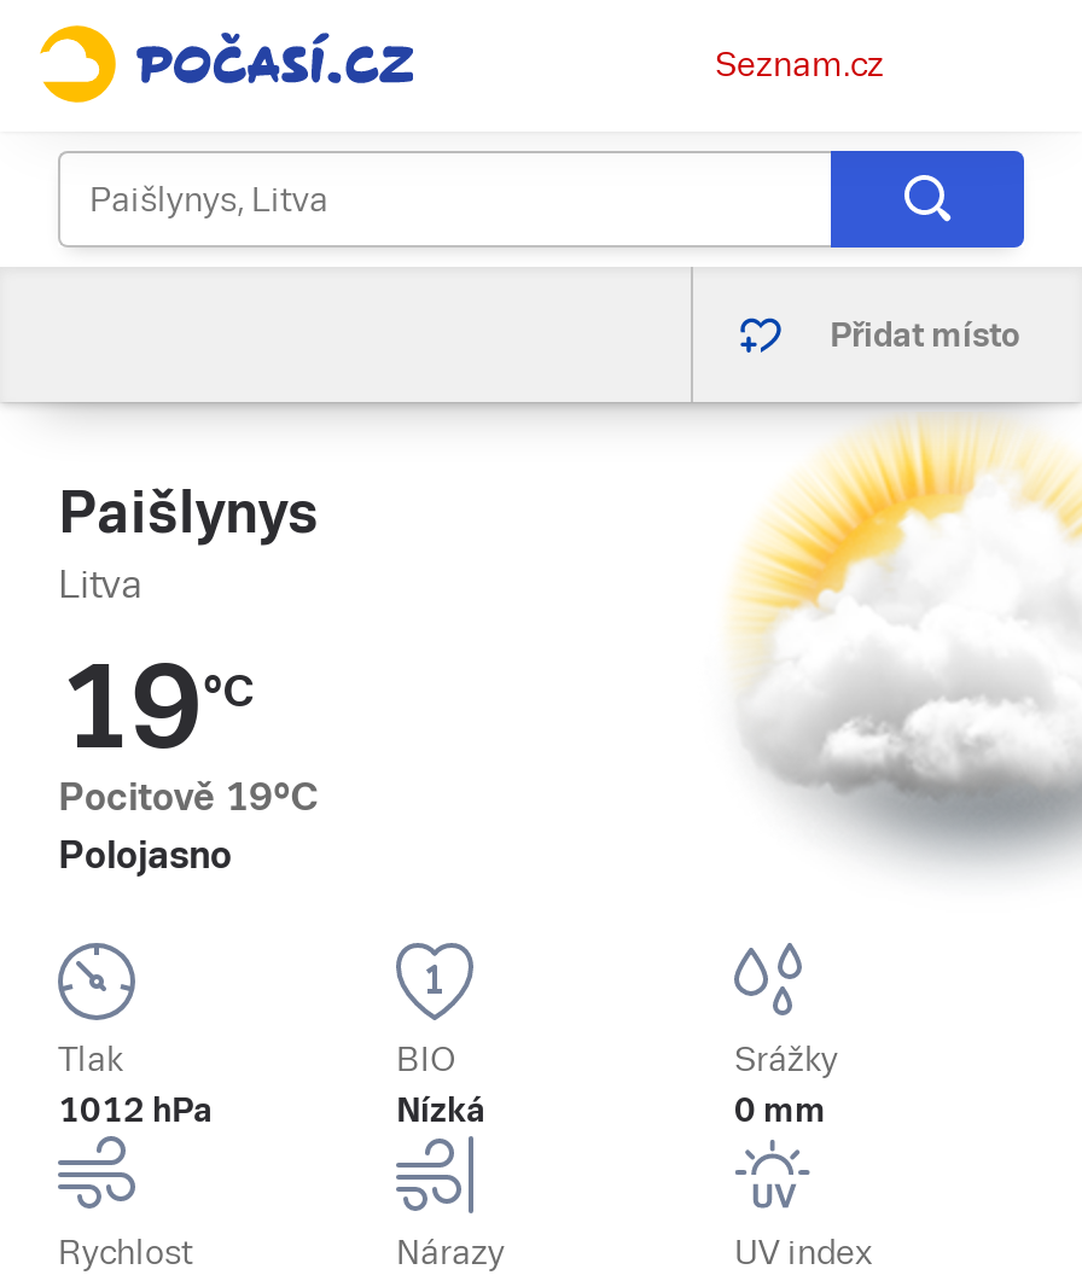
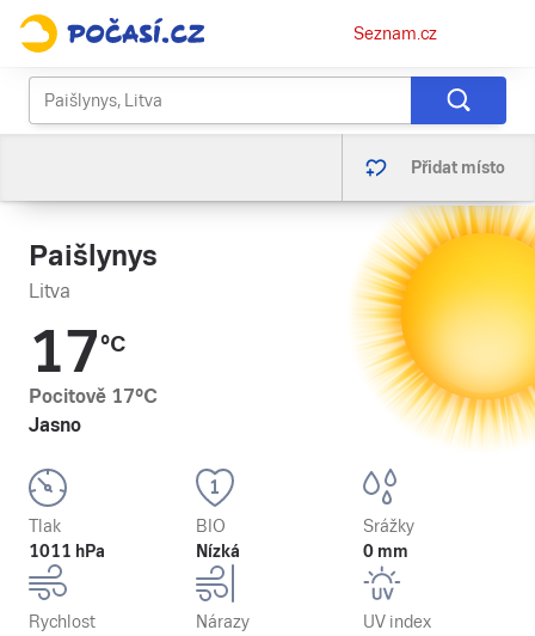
[720,412,1075,885] [image] -> [355,206,531,442] [image]
[58,641,319,878] 19°C | Pocitově 19°C | Polojasno -> [29,319,158,436] 17°C | Pocitově 17°C | Jasno
[58,1090,213,1129] 1012 hPa -> [29,542,105,561] 1011 hPa

